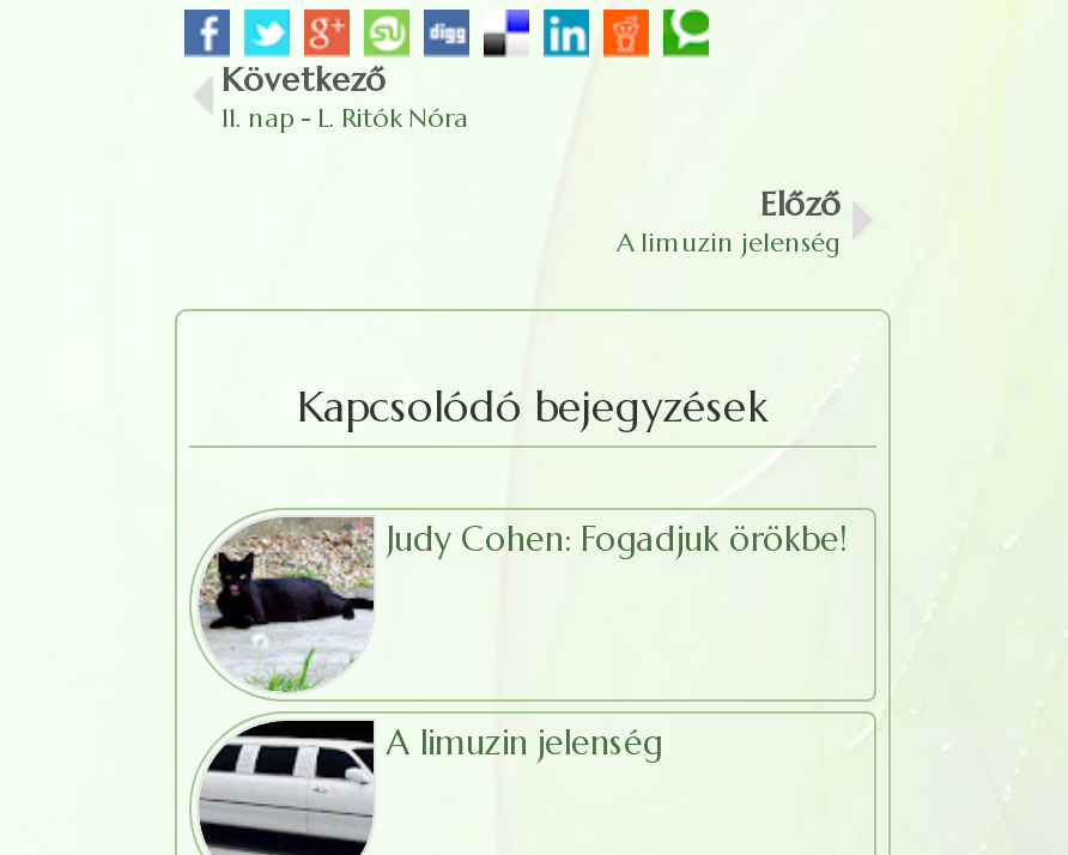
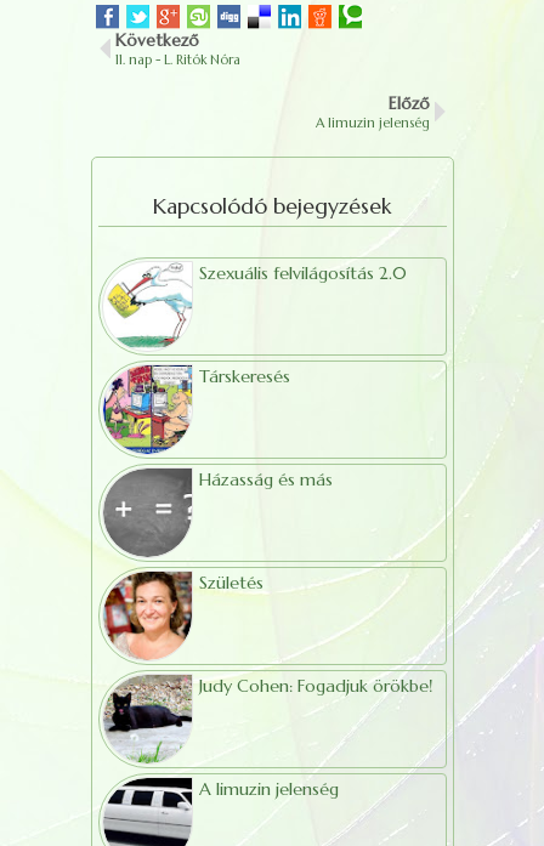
none -> [98,364,442,665] [image] | Társkeresés
none -> [107,262,406,348] [image] | Szexuális felvilágosítás 2.0
none -> [199,469,332,491] Házasság és más
none -> [199,572,263,594] Születés

